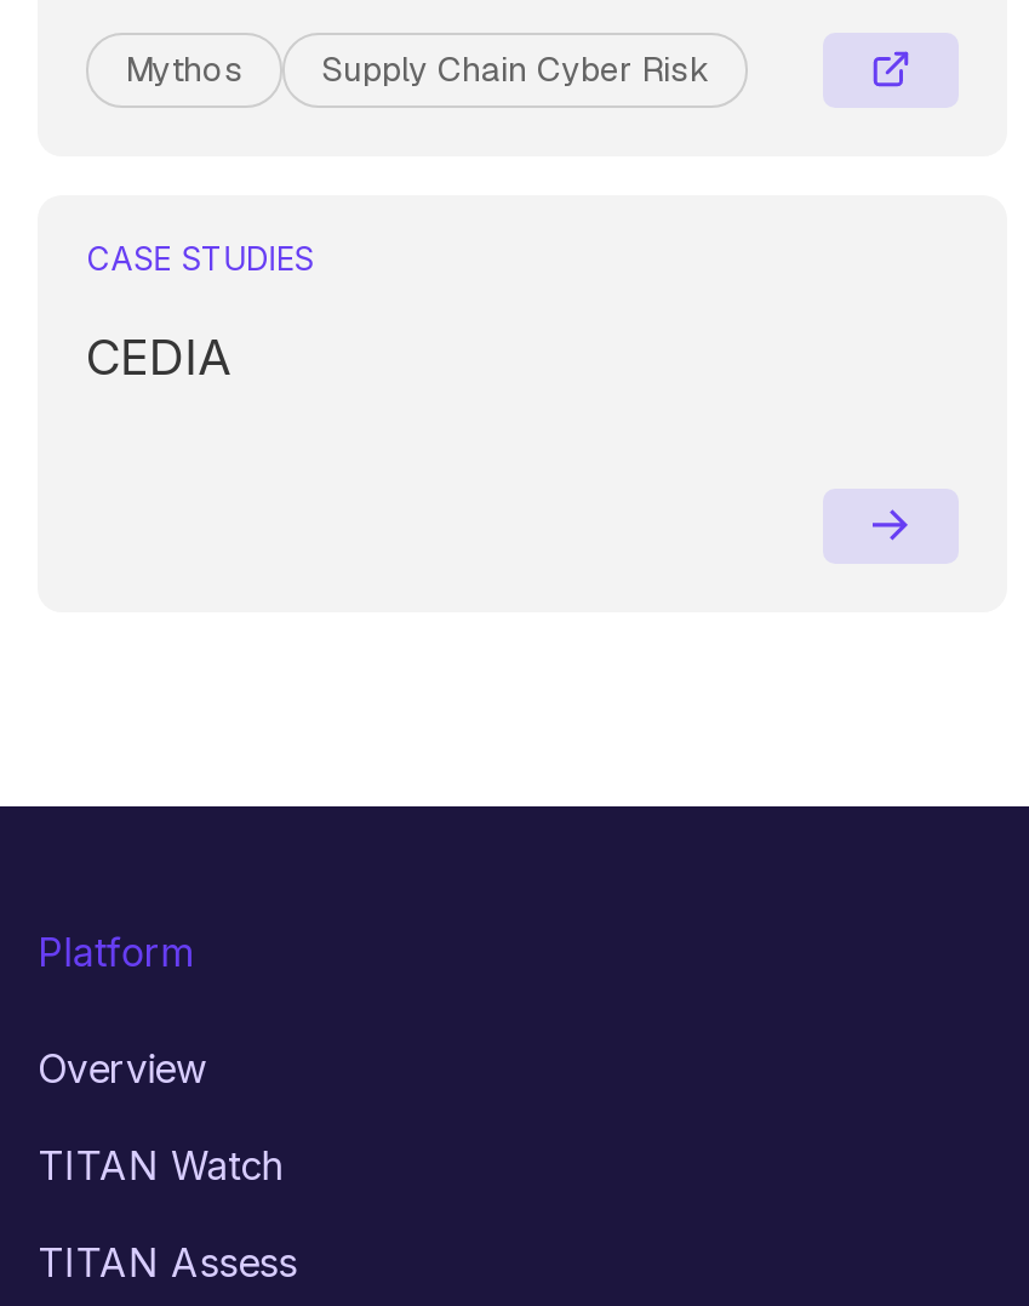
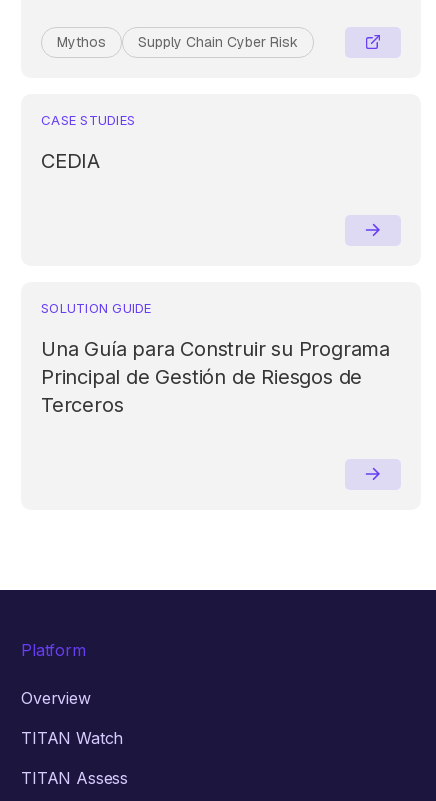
none -> [41,300,390,417] SOLUTION GUIDE | Una Guía para Construir su Programa | Principal de Gestión de Riesgos de | Terceros

